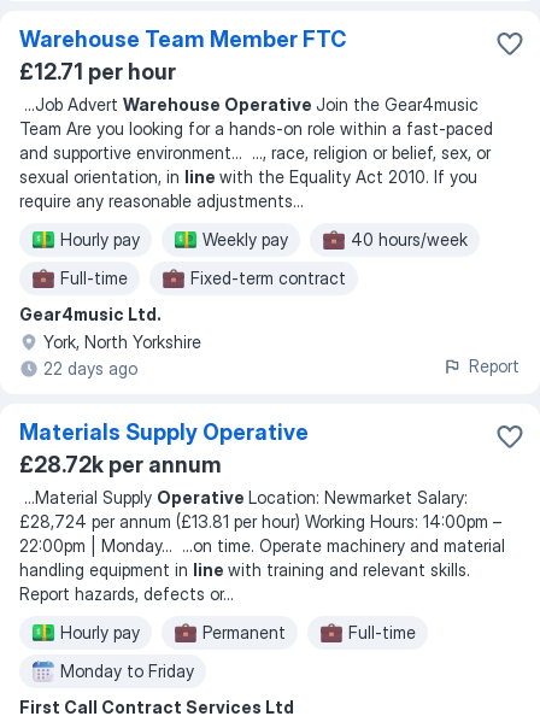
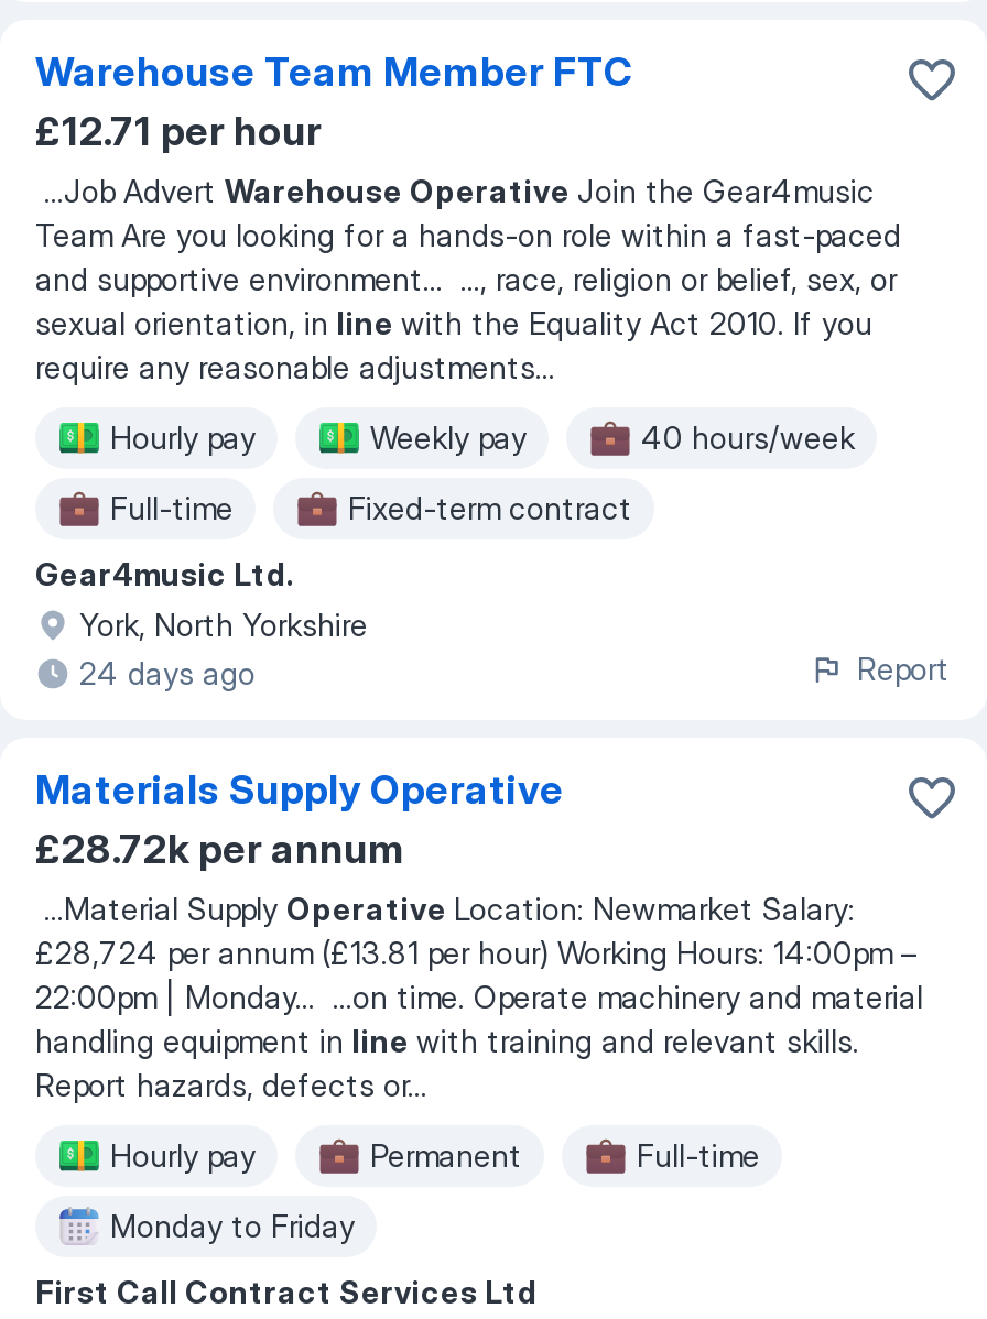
[43,358,137,378] 22 days ago -> [79,654,256,691] 24 days ago

